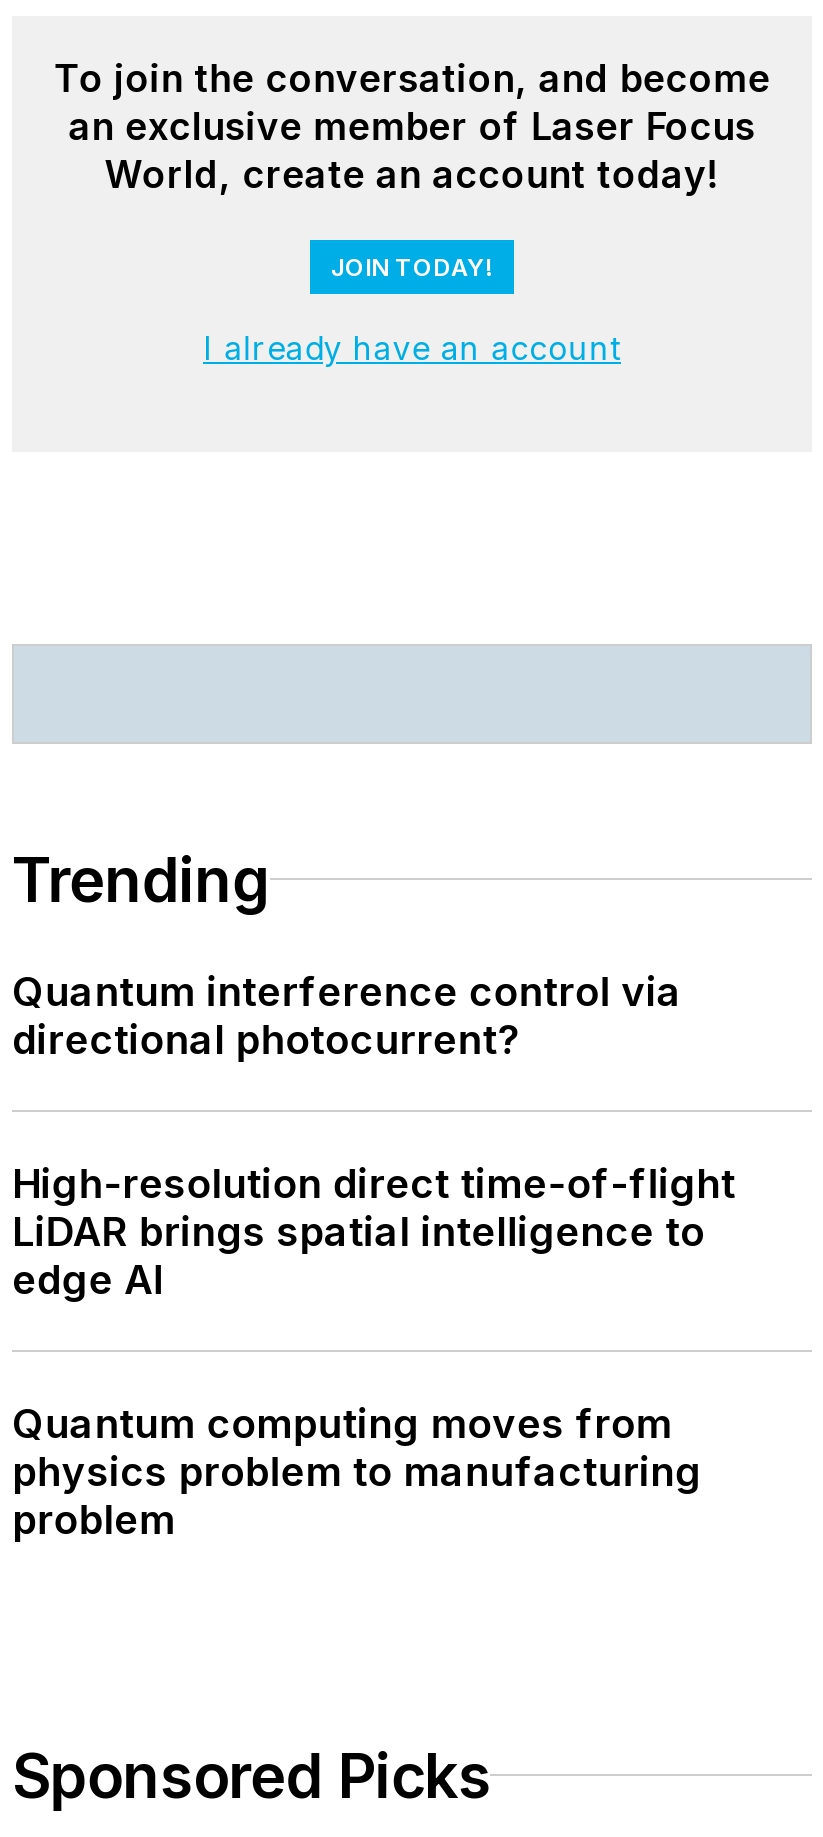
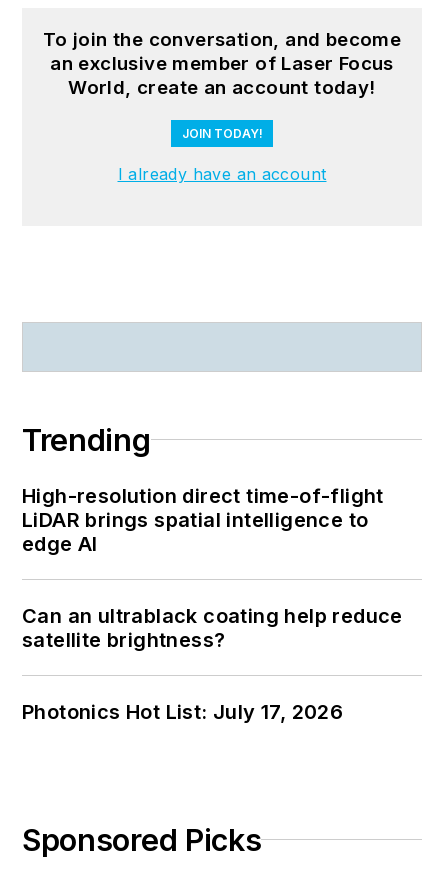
[12,968,682,1064] Quantum interference control via | directional photocurrent? -> none
moved [12,1160,736,1304] -> [22,484,384,556]: High-resolution direct time-of-flight | LiDAR brings spatial intelligence to | edge AI
[12,1400,702,1544] Quantum computing moves from | physics problem to manufacturing | problem -> [22,604,403,724] Can an ultrablack coating help reduce | satellite brightness? | Photonics Hot List: July 17, 2026

